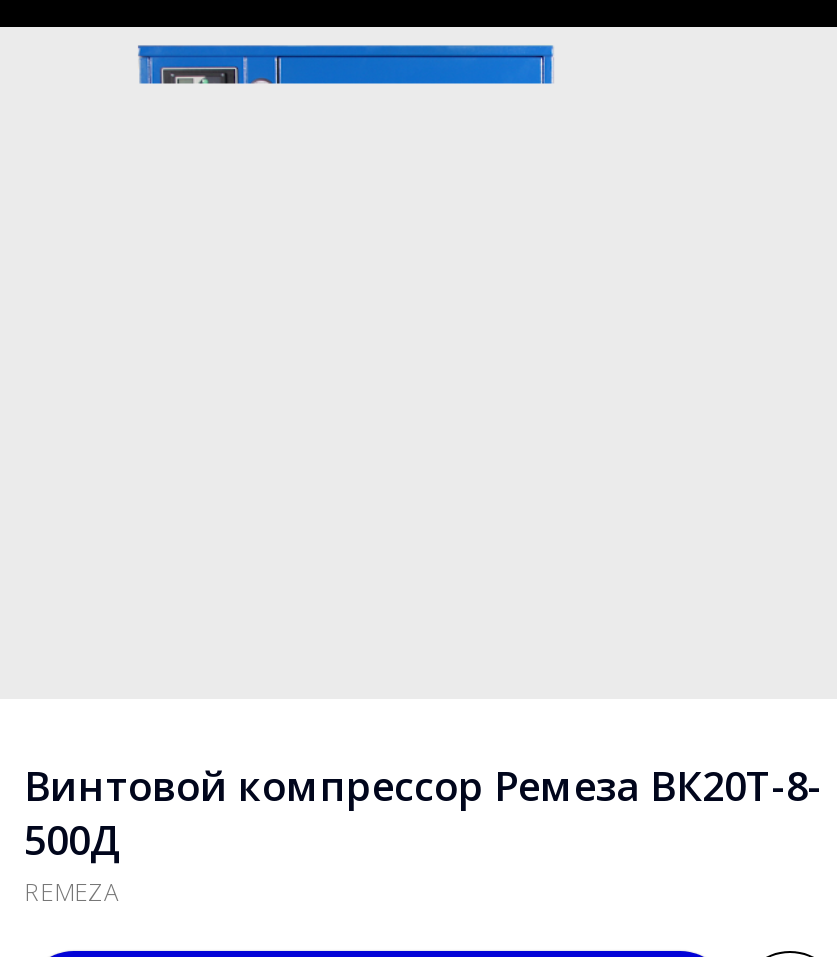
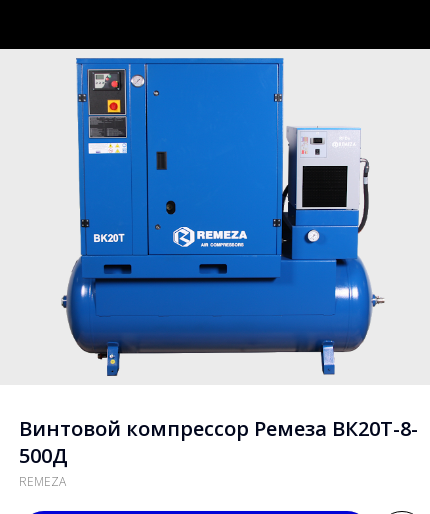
none -> [61,77,385,377] [image]

